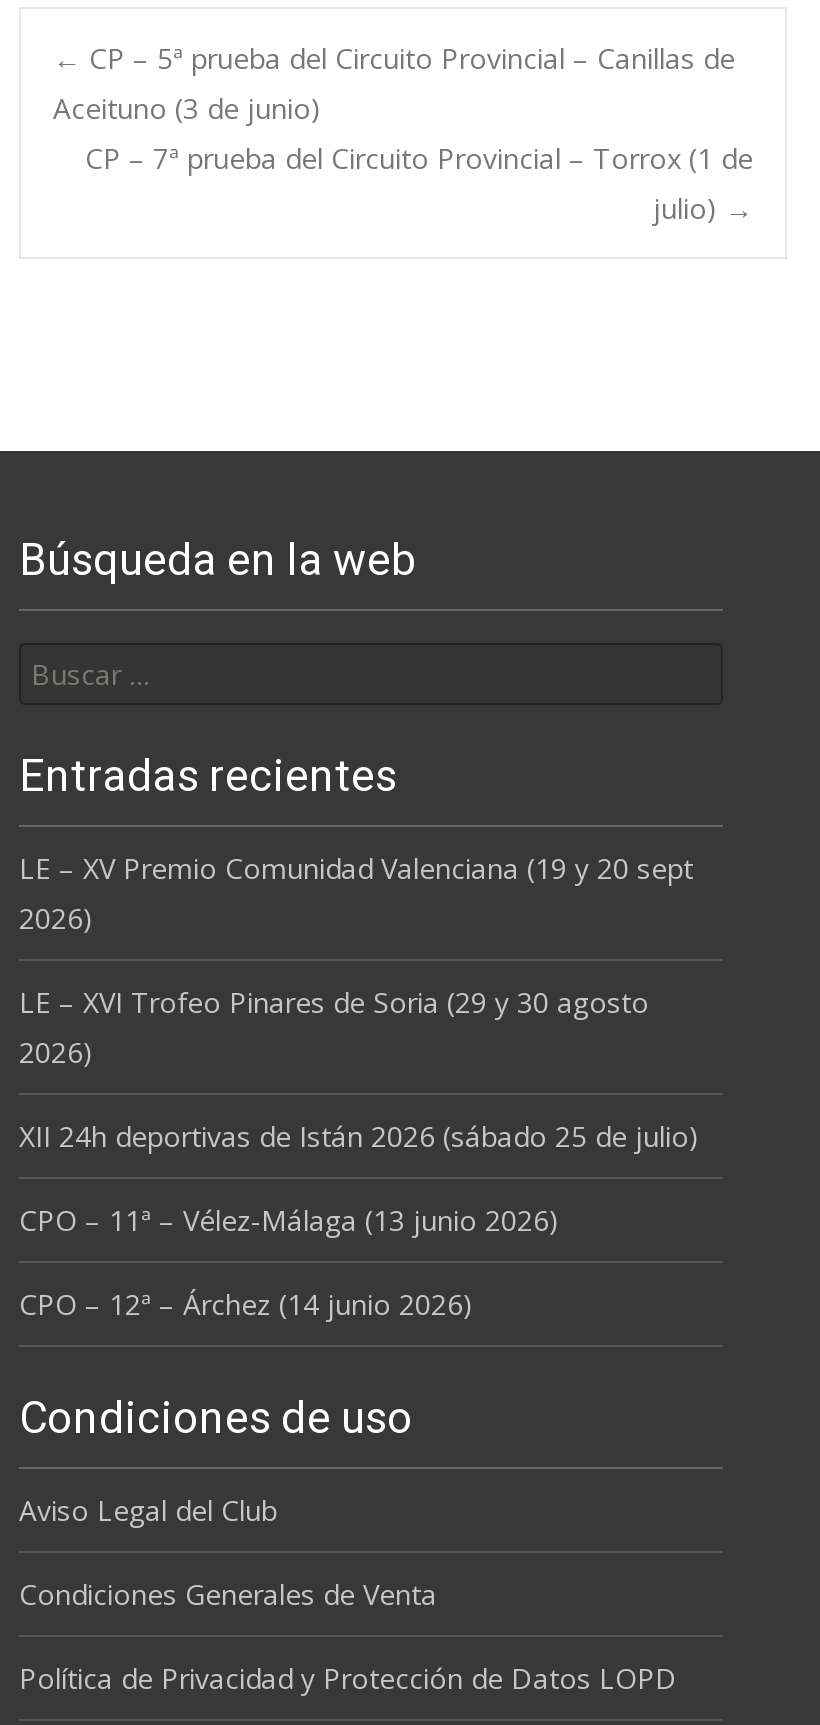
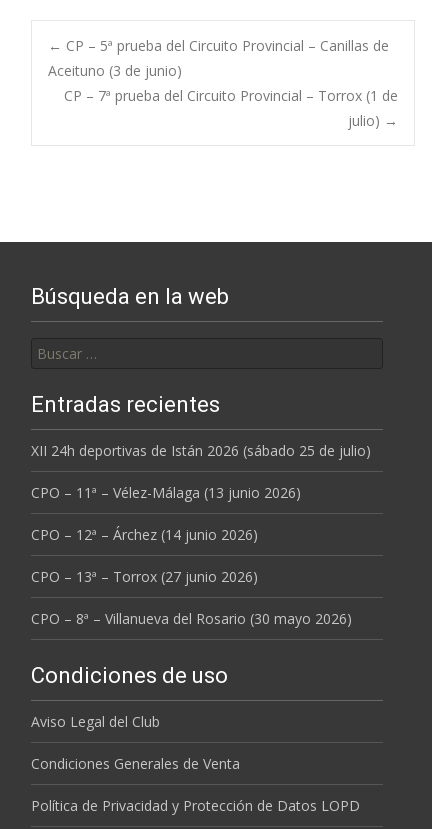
[19,849,693,1071] LE – XV Premio Comunidad Valenciana (19 y 20 sept | 2026) | LE – XVI Trofeo Pinares de Soria (29 y 30 agosto | 2026) -> none
moved [19,1117,699,1323] -> [31,441,371,544]: XII 24h deportivas de Istán 2026 (sábado 25 de julio) | CPO – 11ª – Vélez-Málaga (13 junio 2026) | CPO – 12ª – Árchez (14 junio 2026)
none -> [31,567,352,628] CPO – 13ª – Torrox (27 junio 2026) | CPO – 8ª – Villanueva del Rosario (30 mayo 2026)

